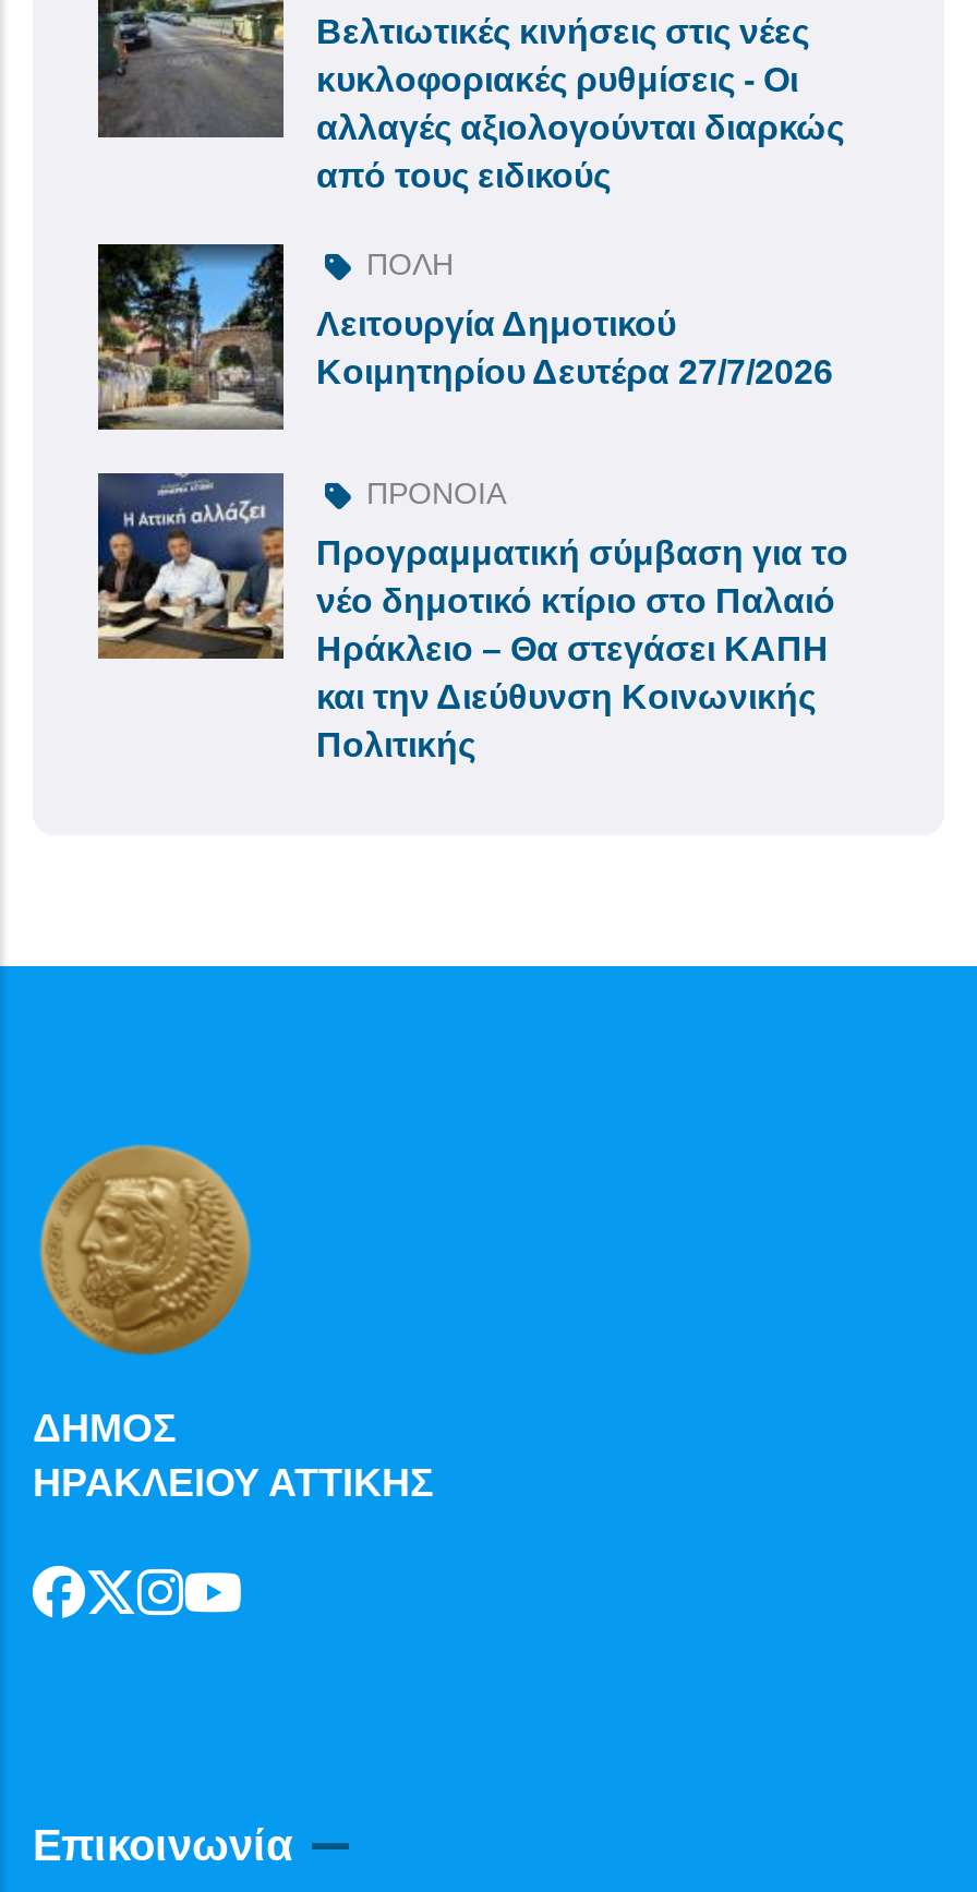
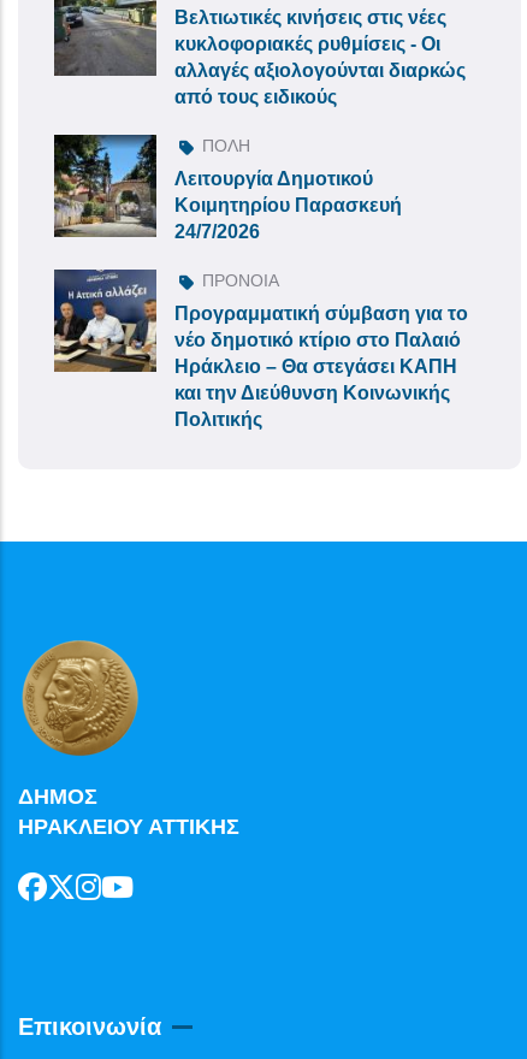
[316,354,833,391] Κοιμητηρίου Δευτέρα 27/7/2026 -> [174,195,402,242] Κοιμητηρίου Παρασκευή | 24/7/2026

